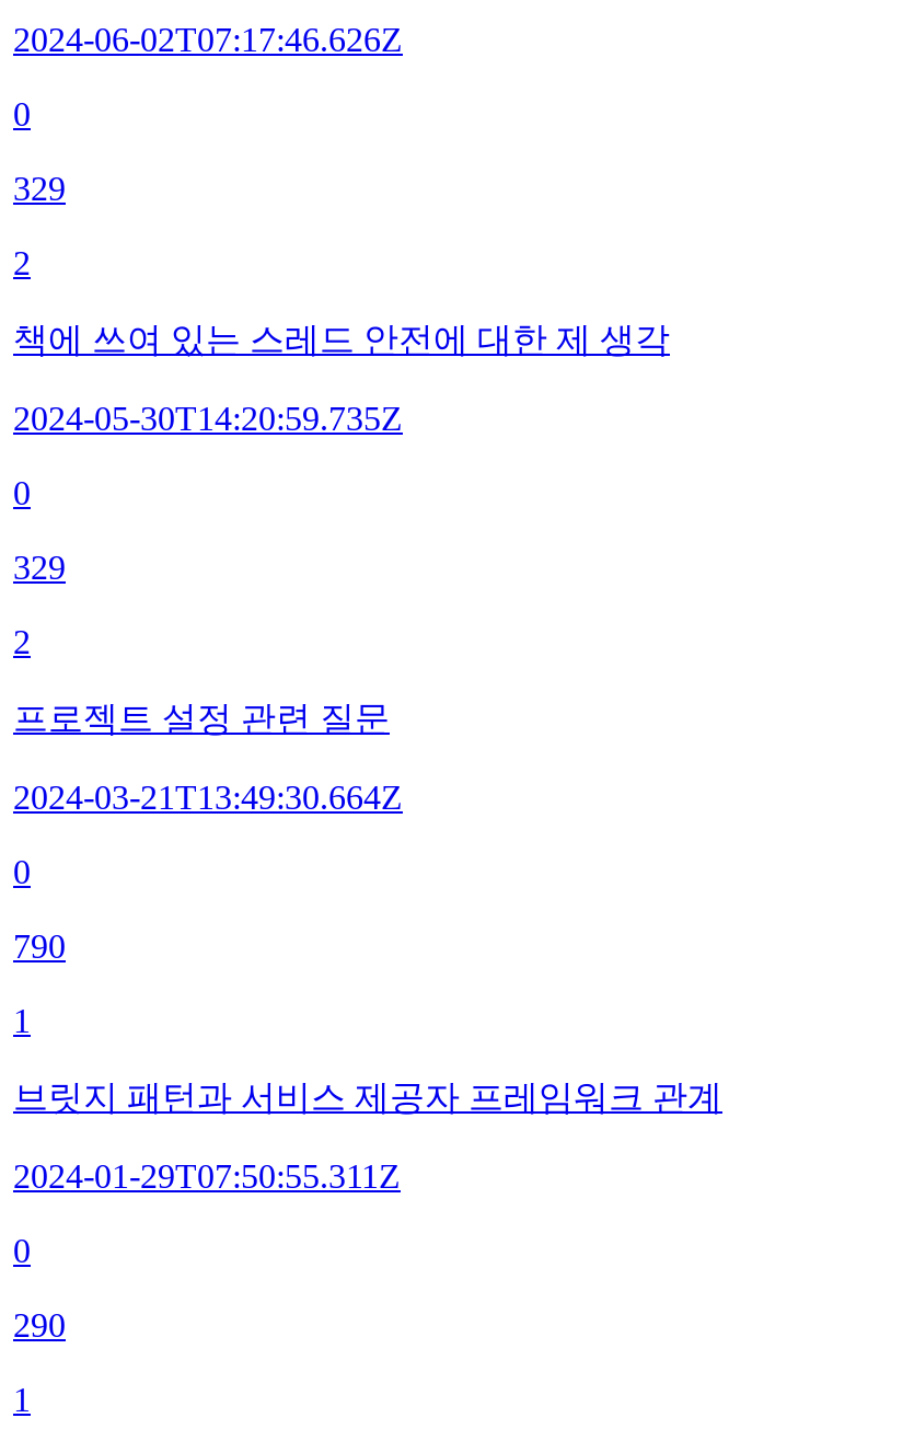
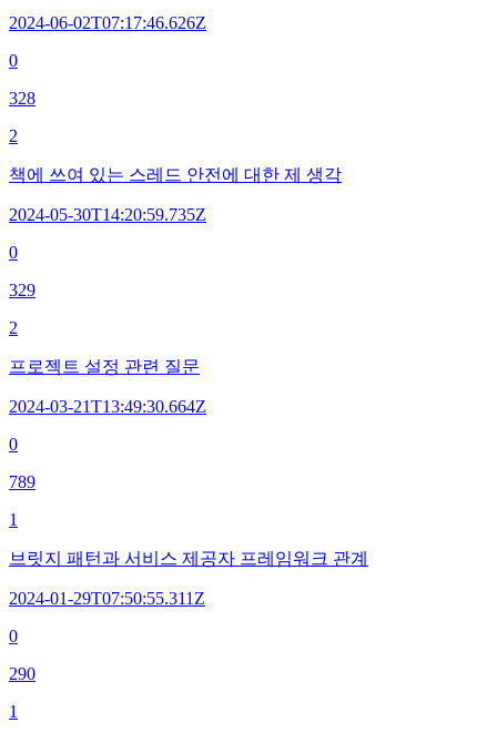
[13,170,66,207] 329 -> [9,89,35,107] 328
[13,927,66,964] 790 -> [9,472,35,491] 789

